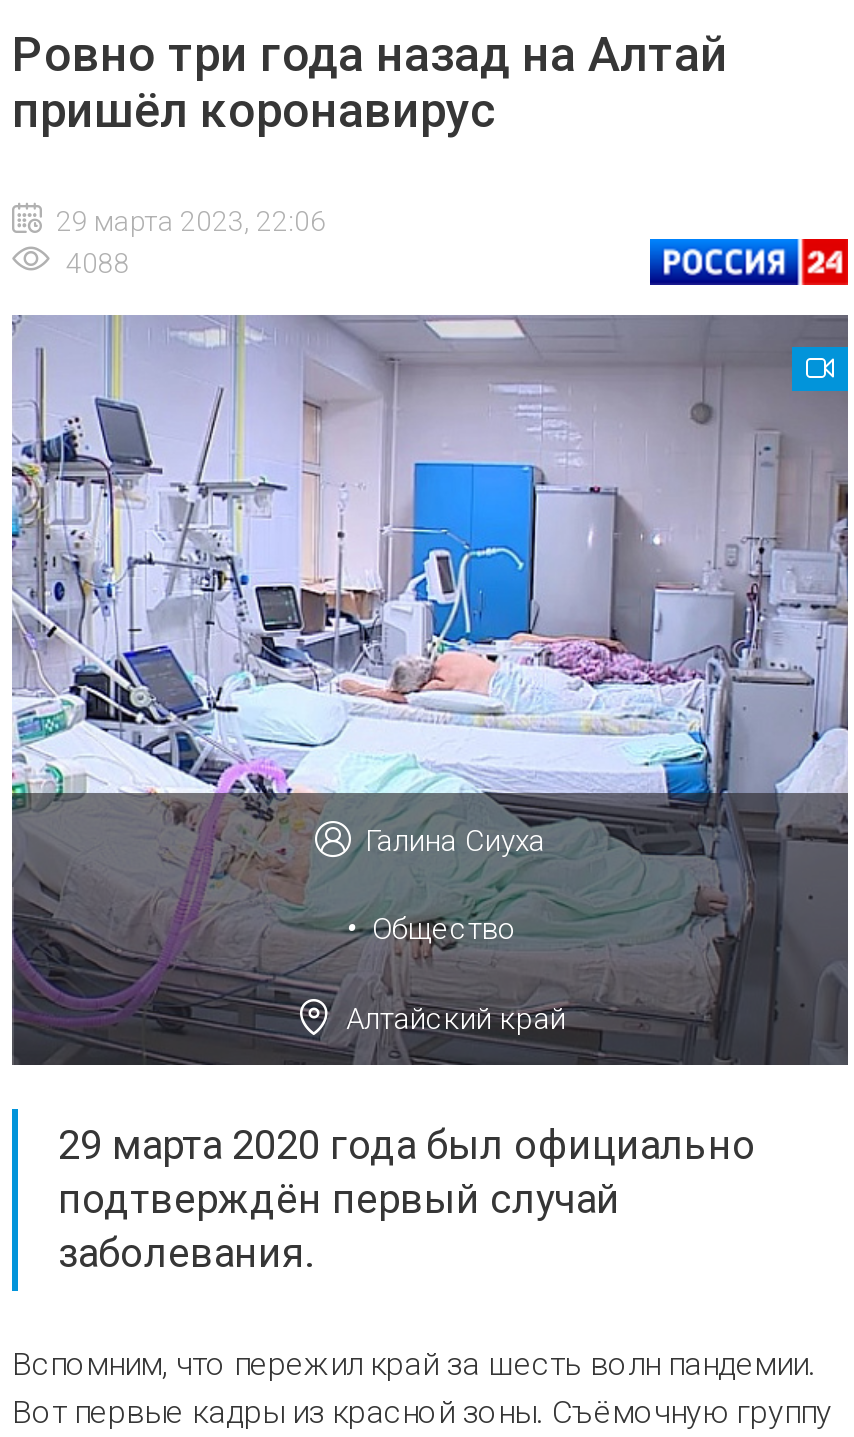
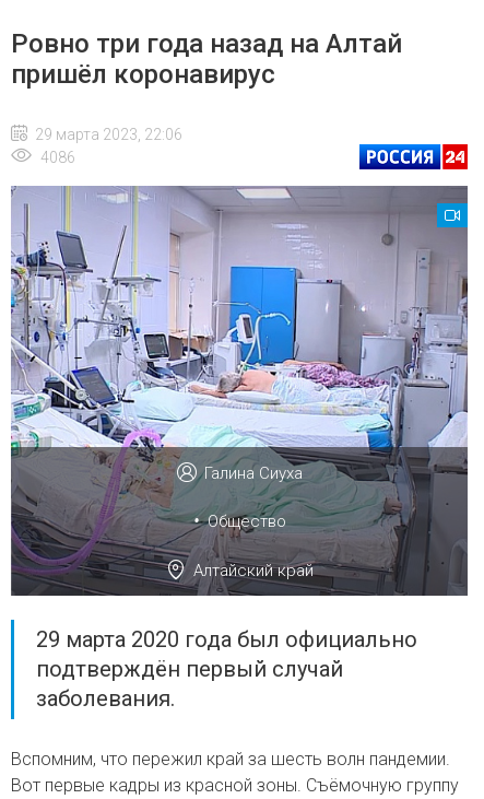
[60,247,130,279] 4088 -> [37,149,75,166] 4086

